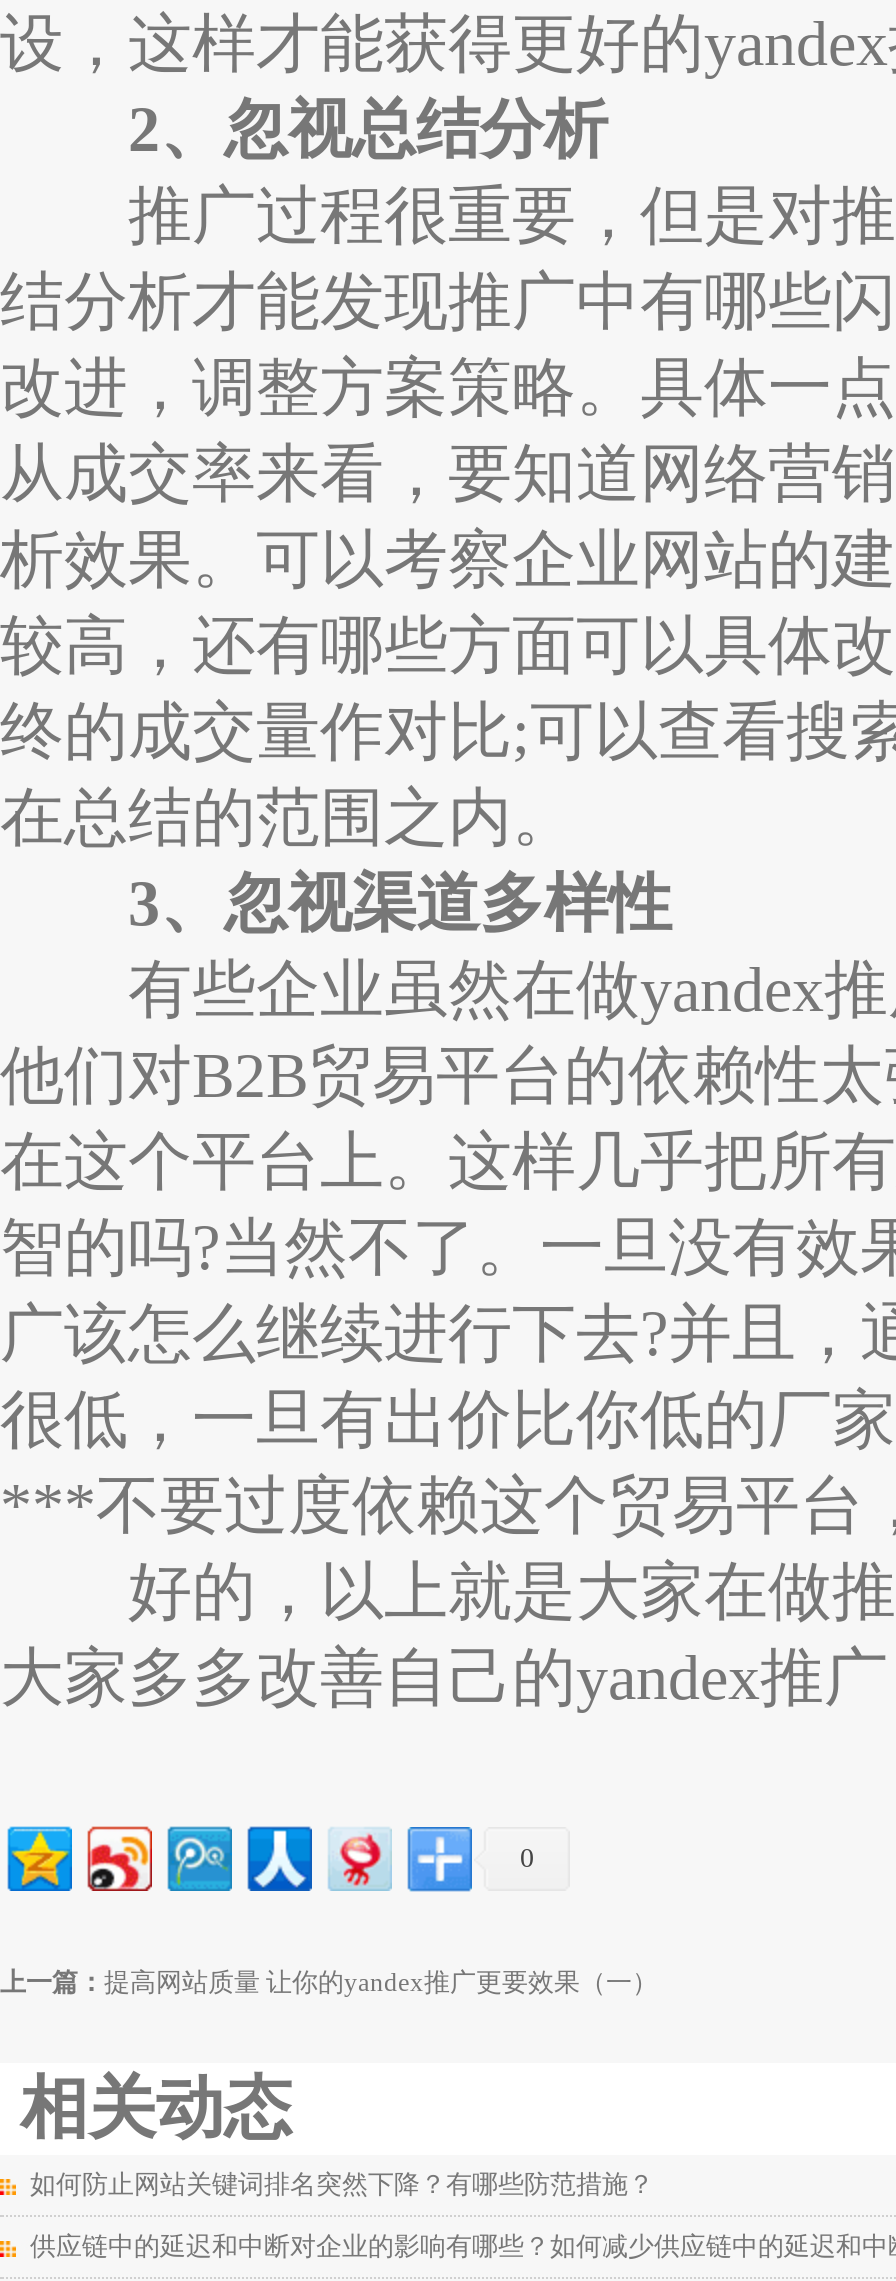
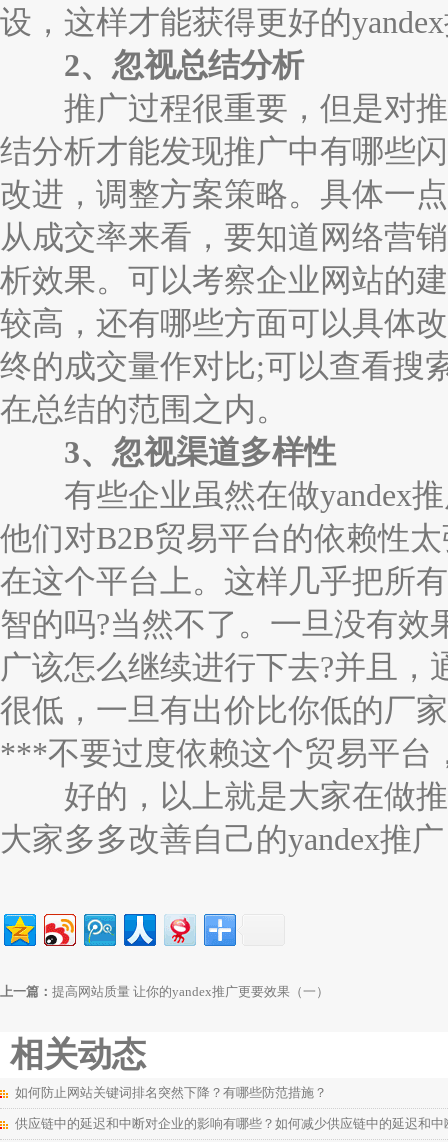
[520,1843,534,1873] 0 -> none

